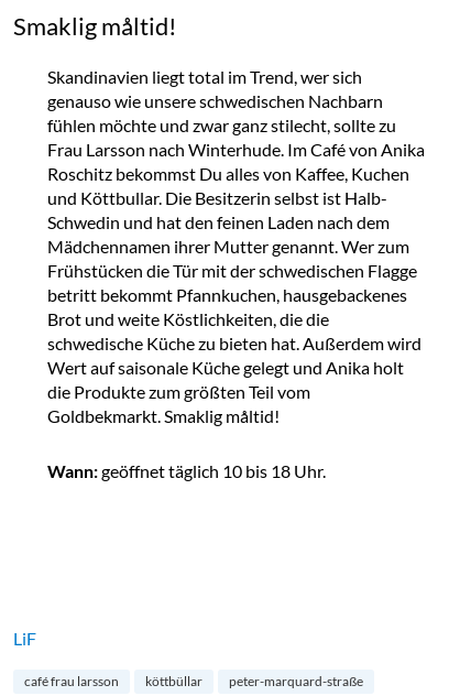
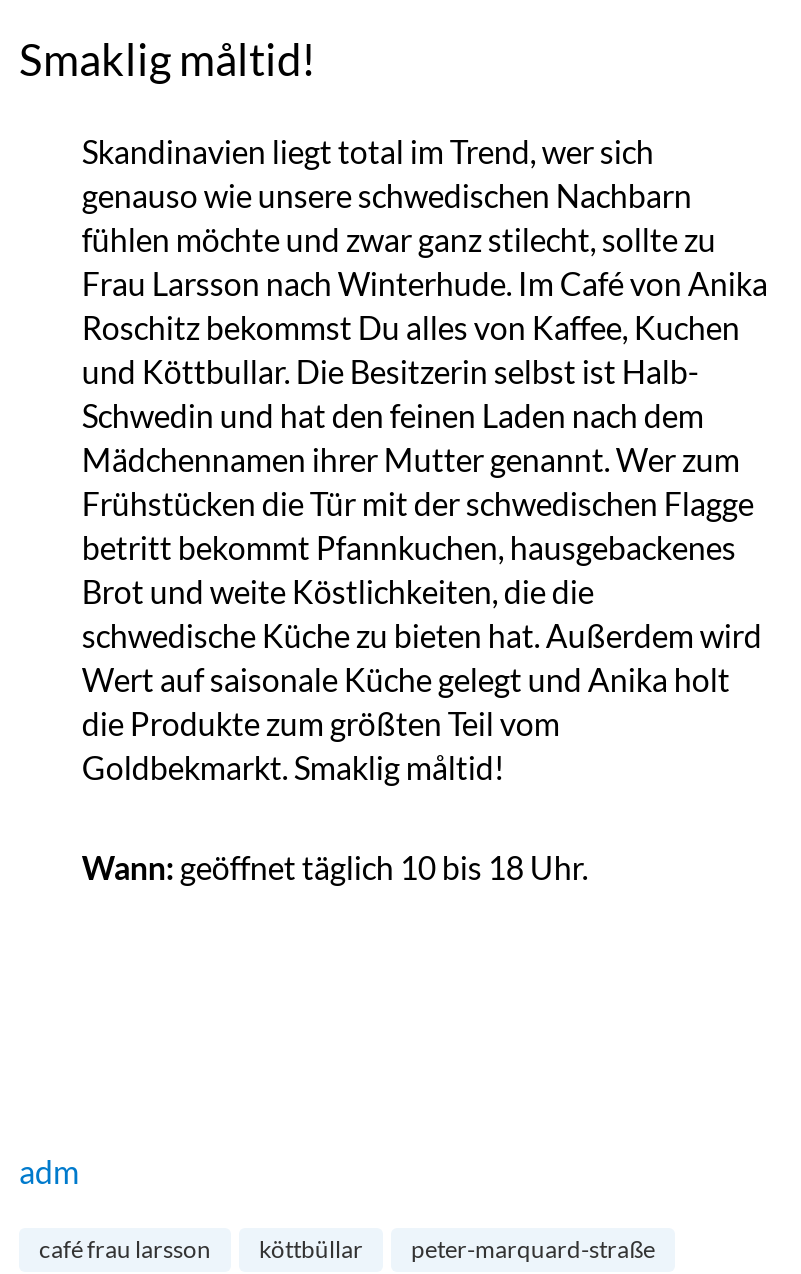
[13,628,36,648] LiF -> [19,1152,79,1190] adm

